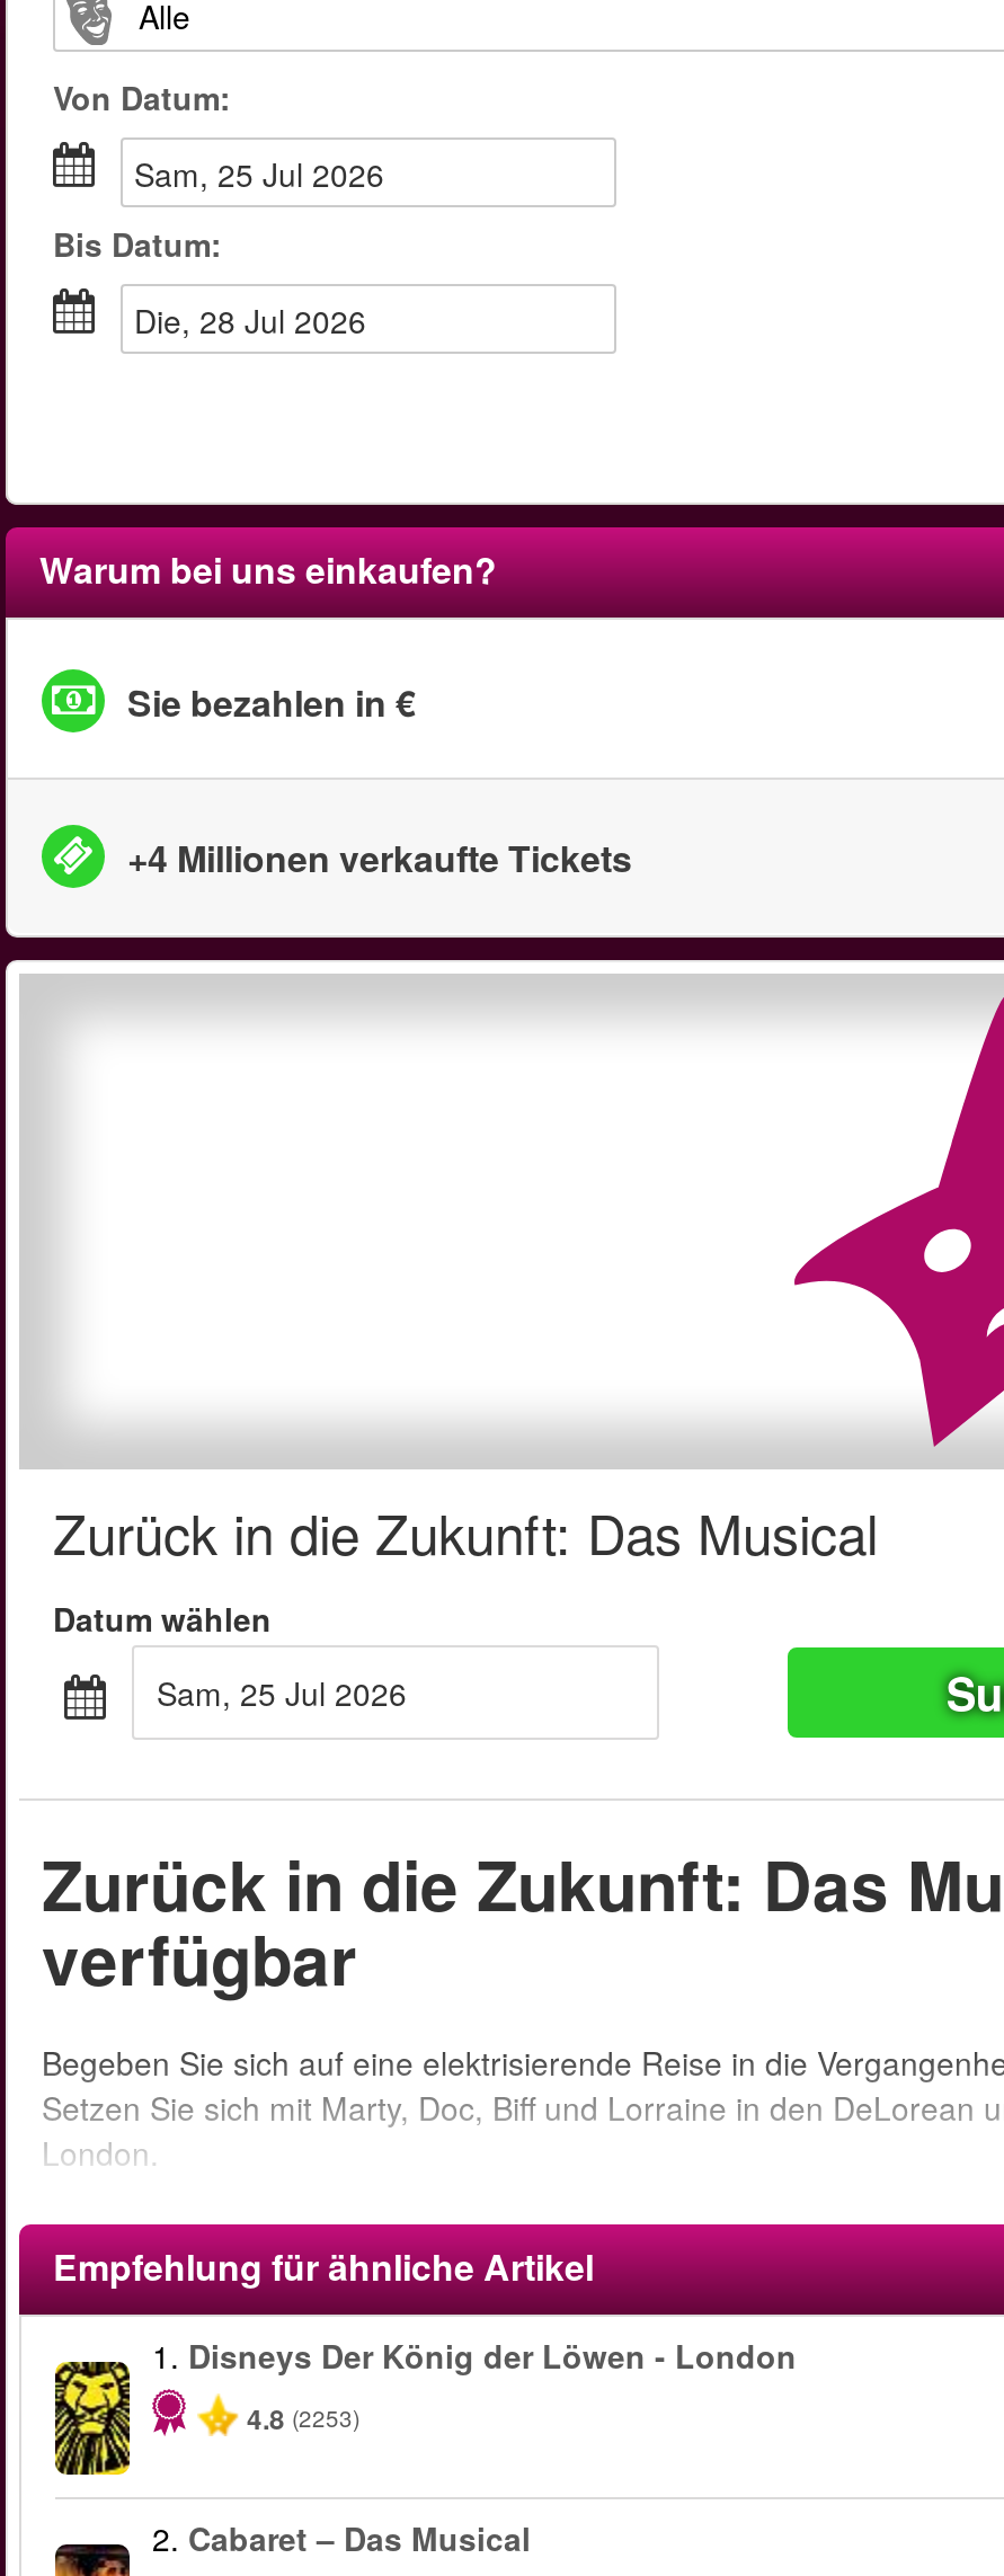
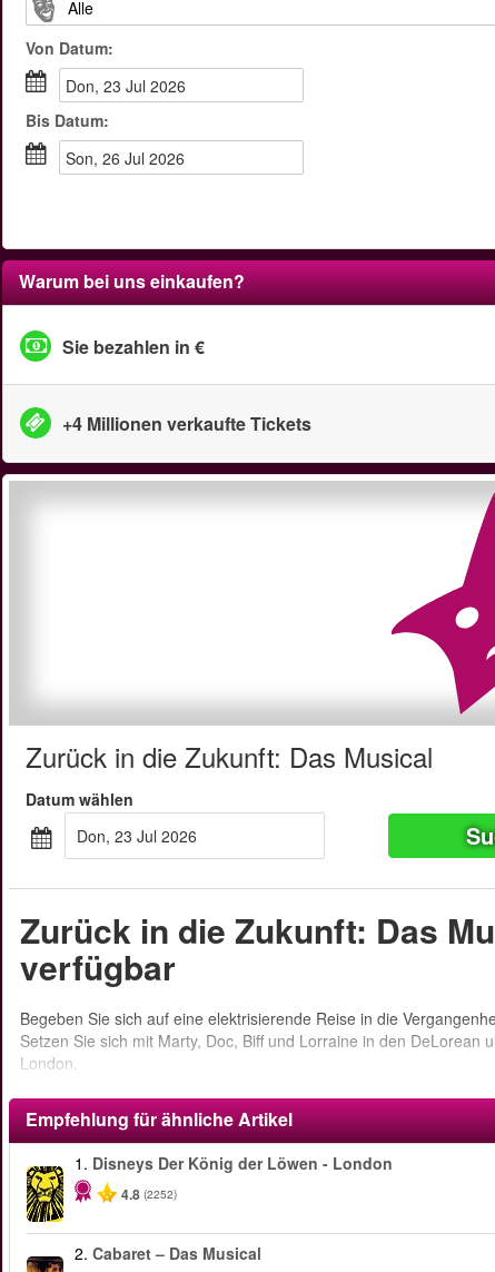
[154,151,384,196] Sam, 25 Jul 2026 -> [77,75,186,97] Don, 23 Jul 2026
[157,297,366,343] Die, 28 Jul 2026 -> [76,147,185,169] Son, 26 Jul 2026
[177,1670,407,1715] Sam, 25 Jul 2026 -> [88,825,197,847] Don, 23 Jul 2026
[247,2398,359,2439] 4.8 (2253) -> [121,1184,177,1204] 4.8 (2252)

